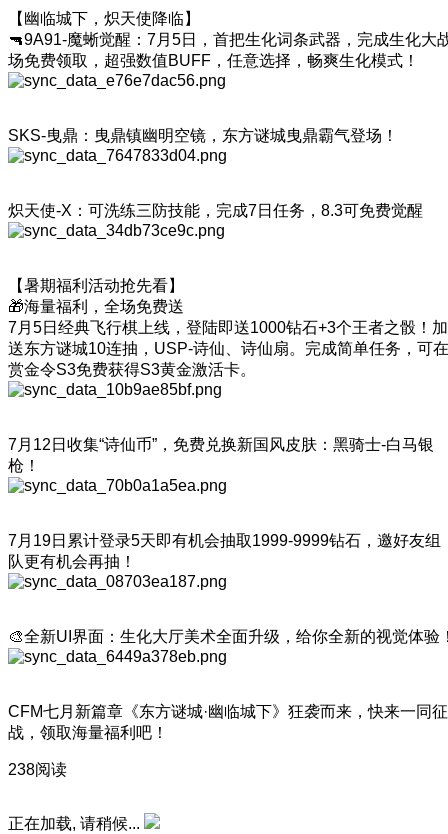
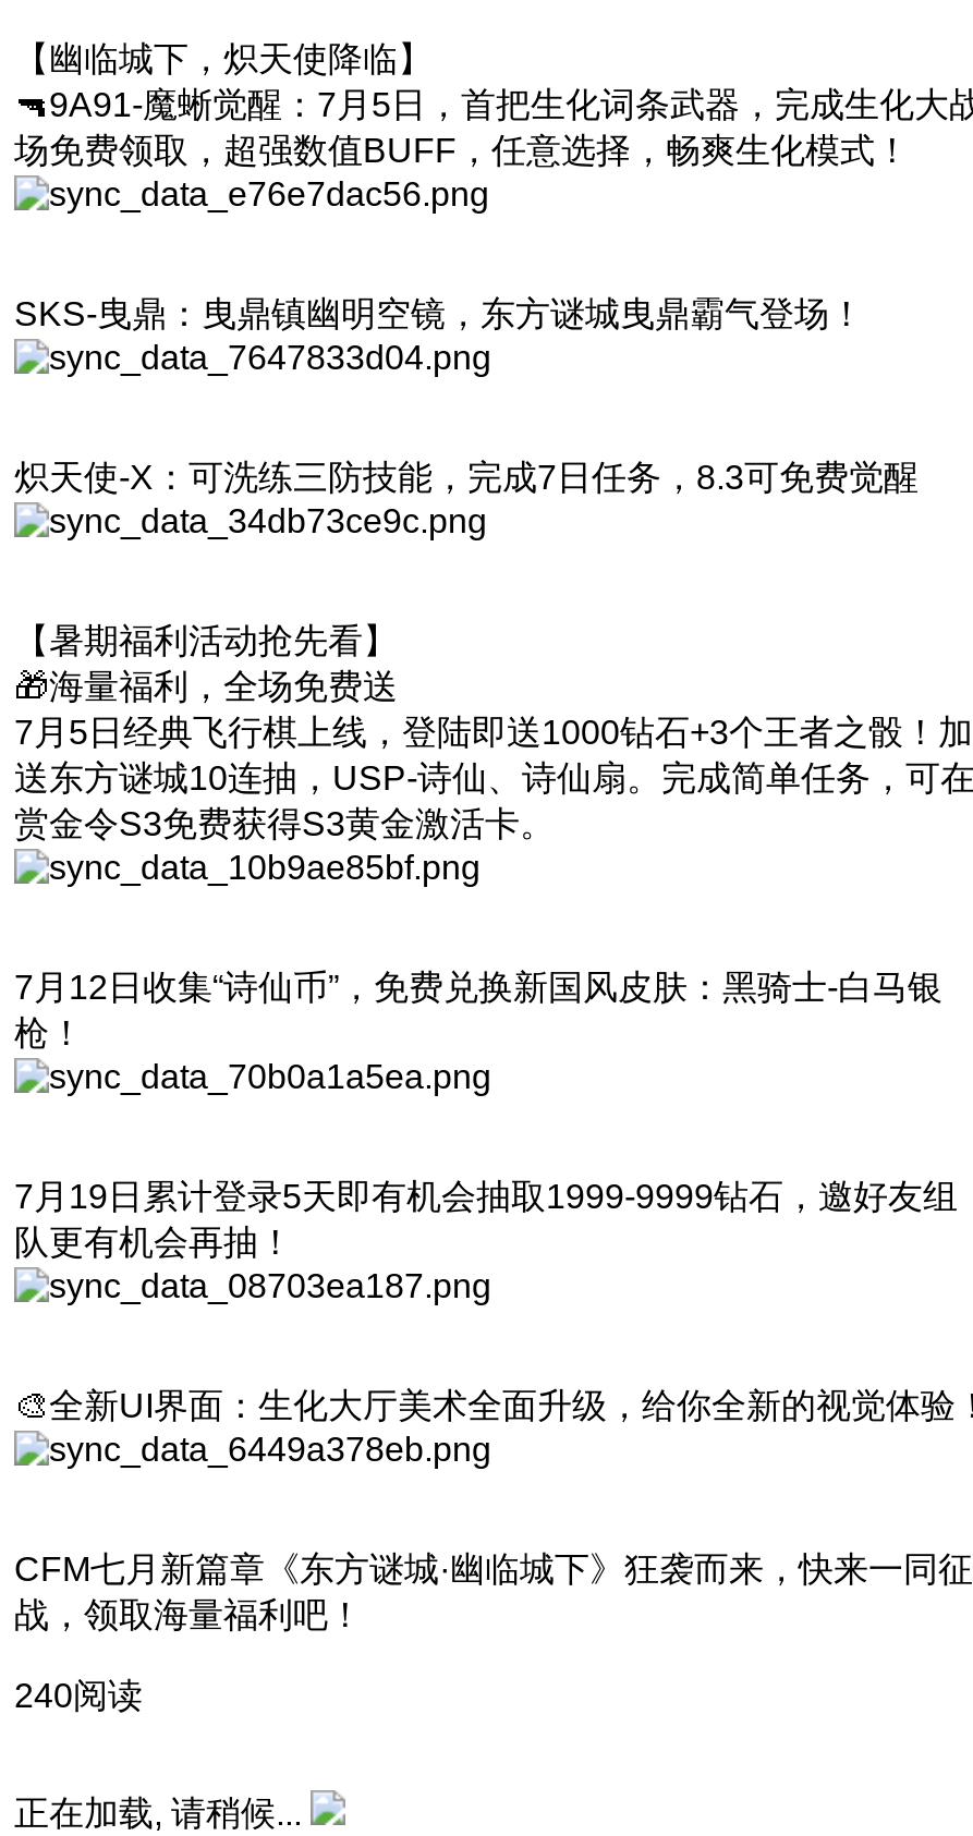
[8,761,67,778] 238阅读 -> [14,1677,143,1714] 240阅读

